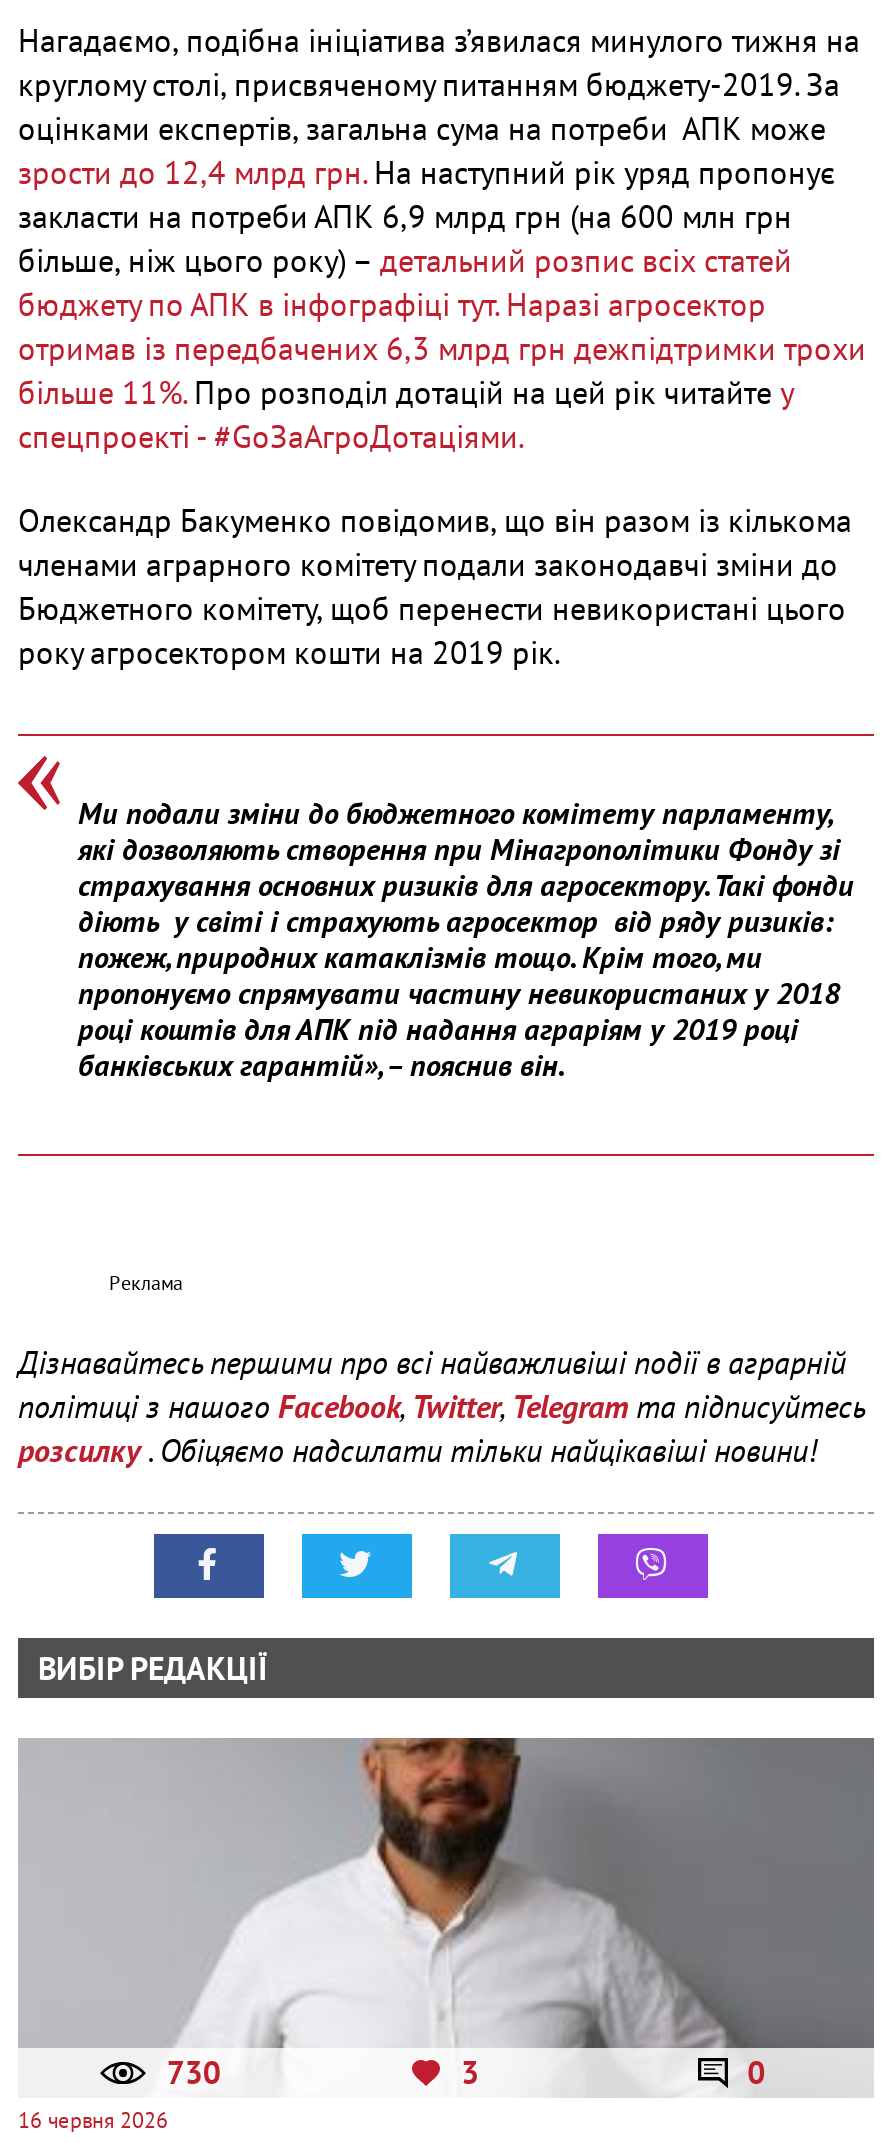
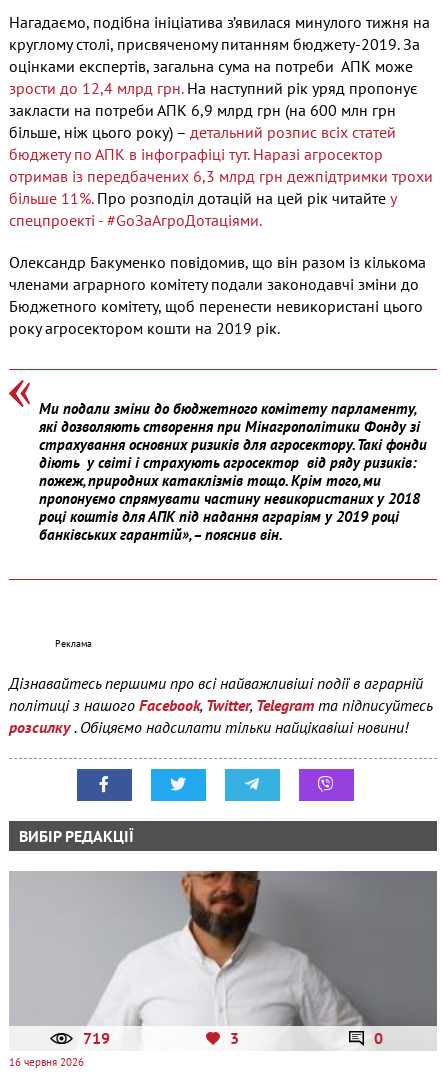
[167,2052,221,2092] 730 -> [83,1028,110,1048] 719

